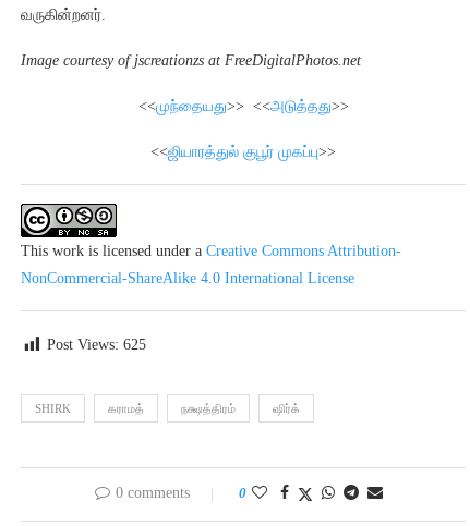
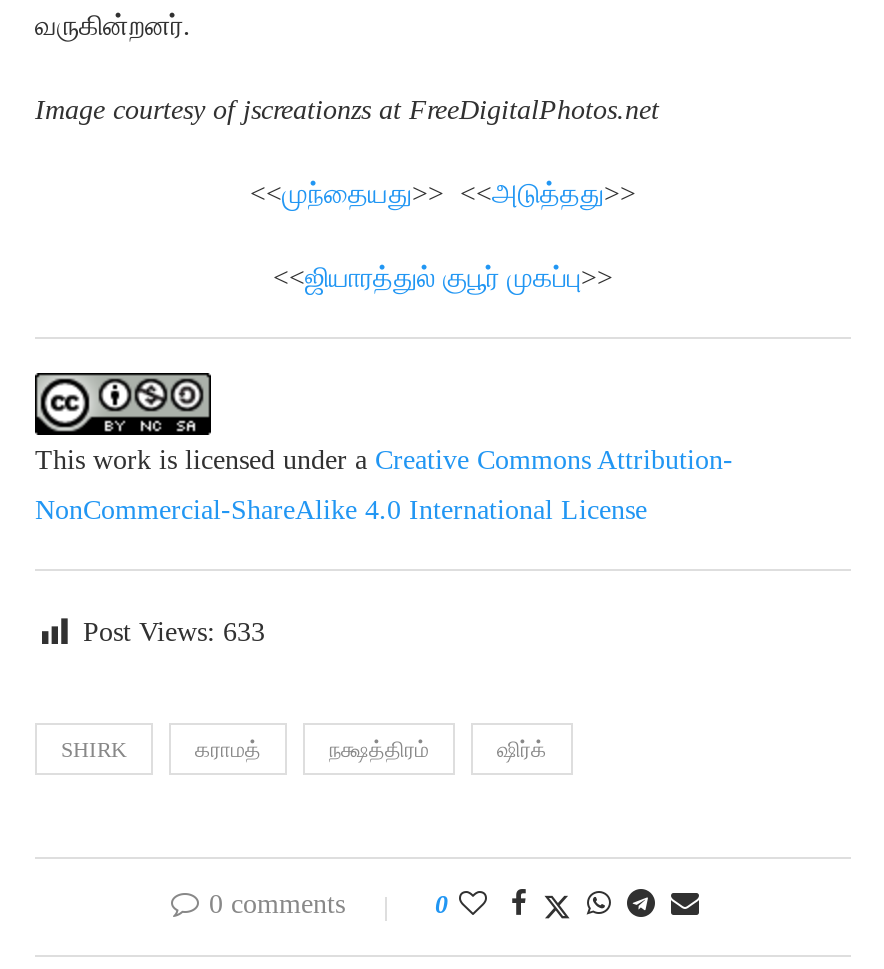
[47,337,146,353] Post Views: 625 -> [83,617,265,647] Post Views: 633

